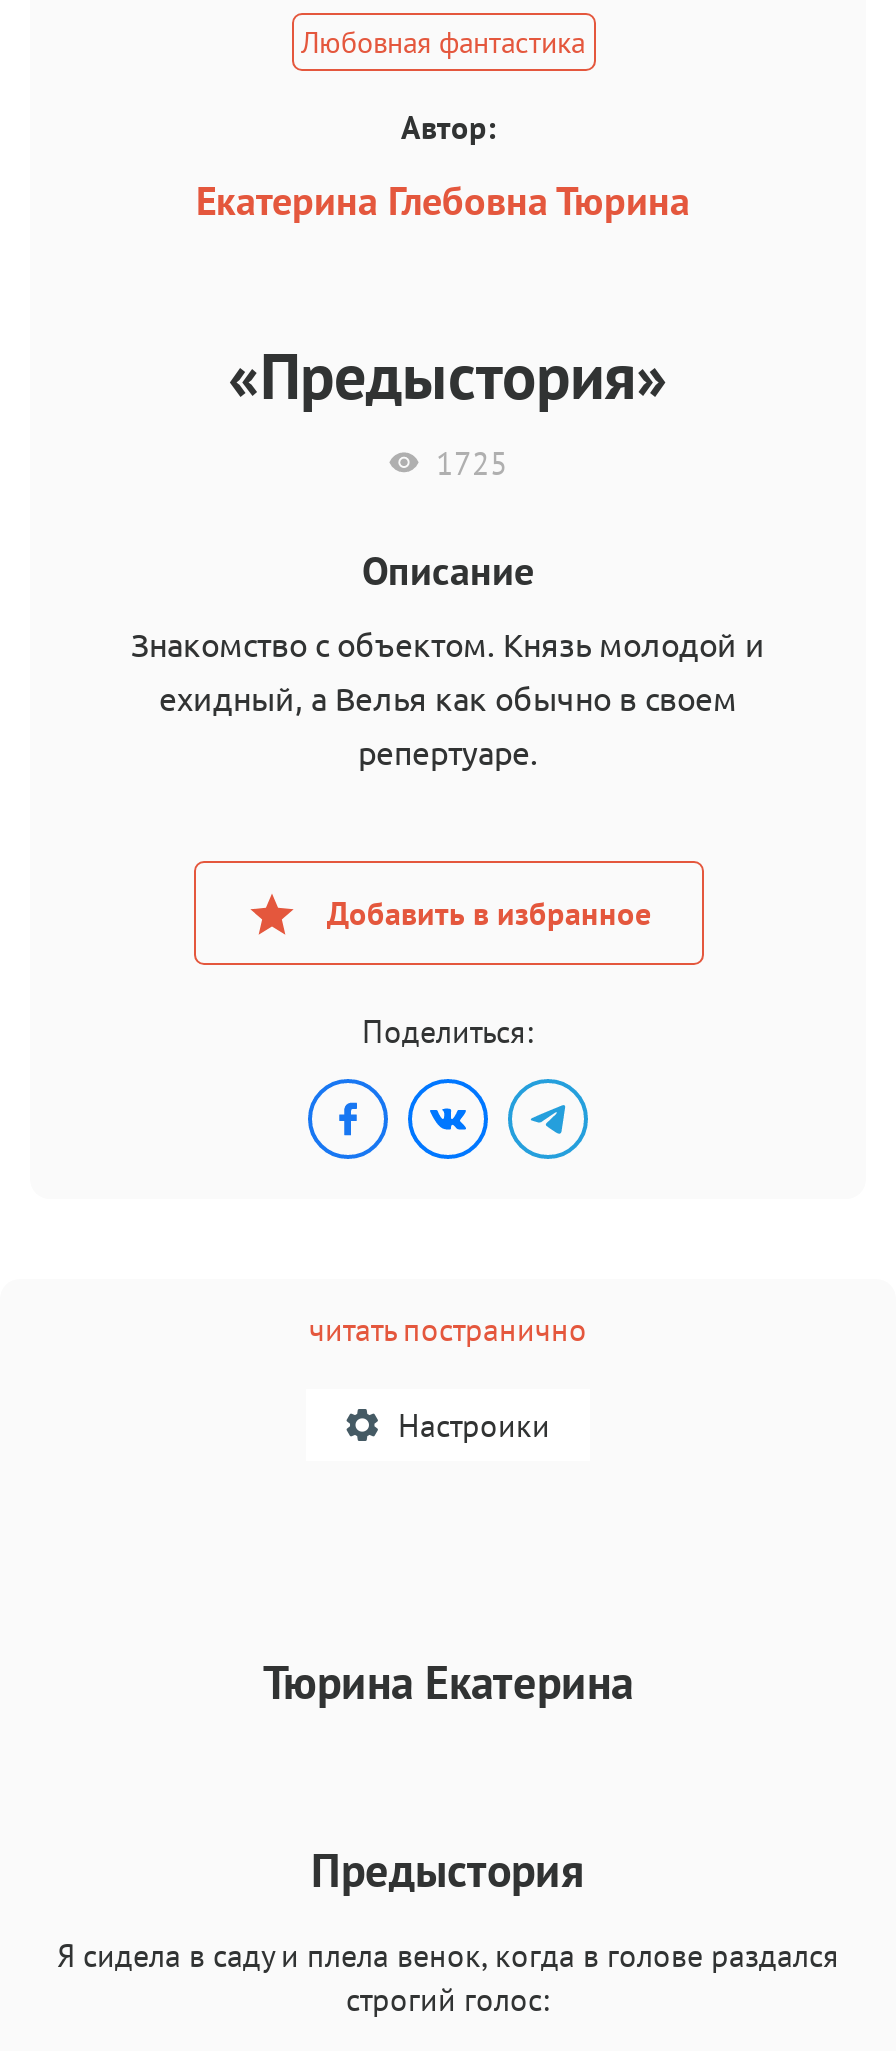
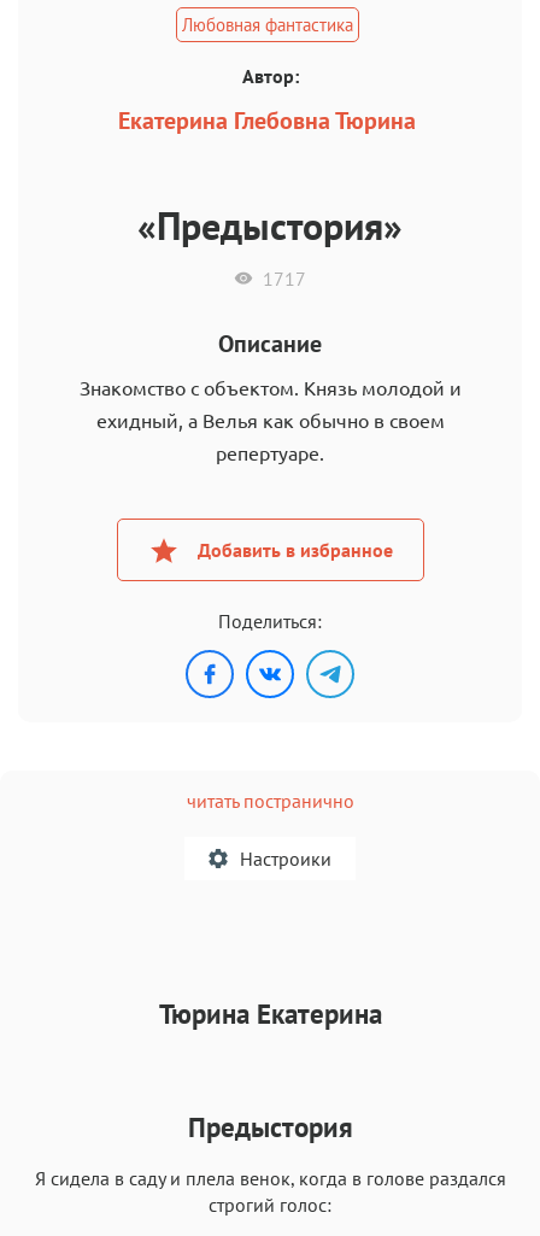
[436,442,508,482] 1725 -> [263,266,306,290] 1717

